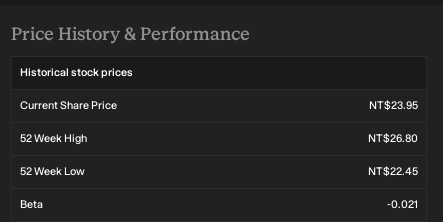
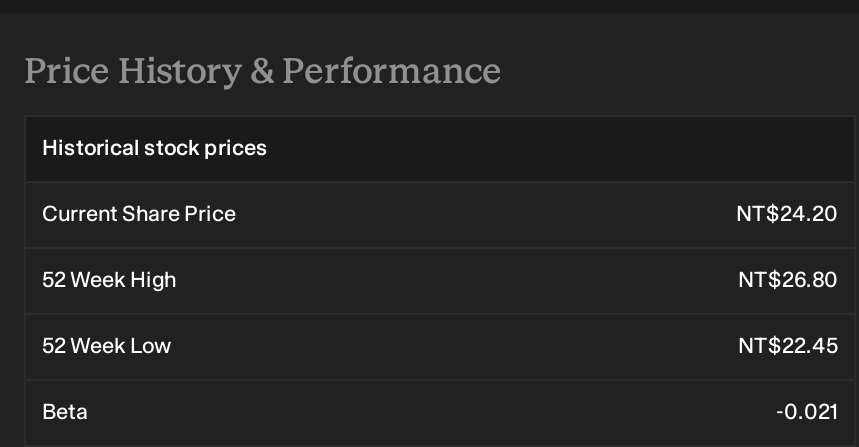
[369,99,418,112] NT$23.95 -> [736,200,838,226] NT$24.20

